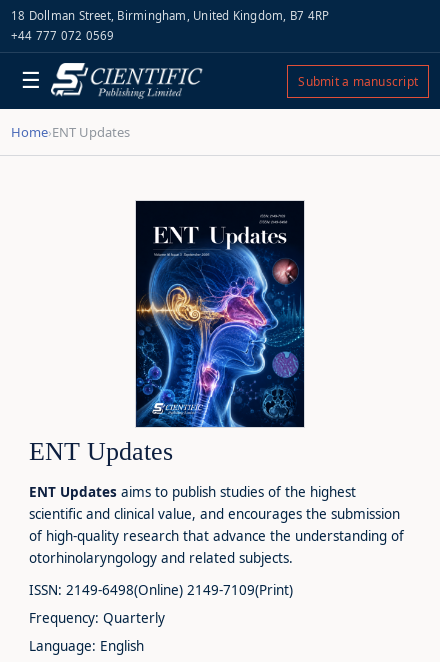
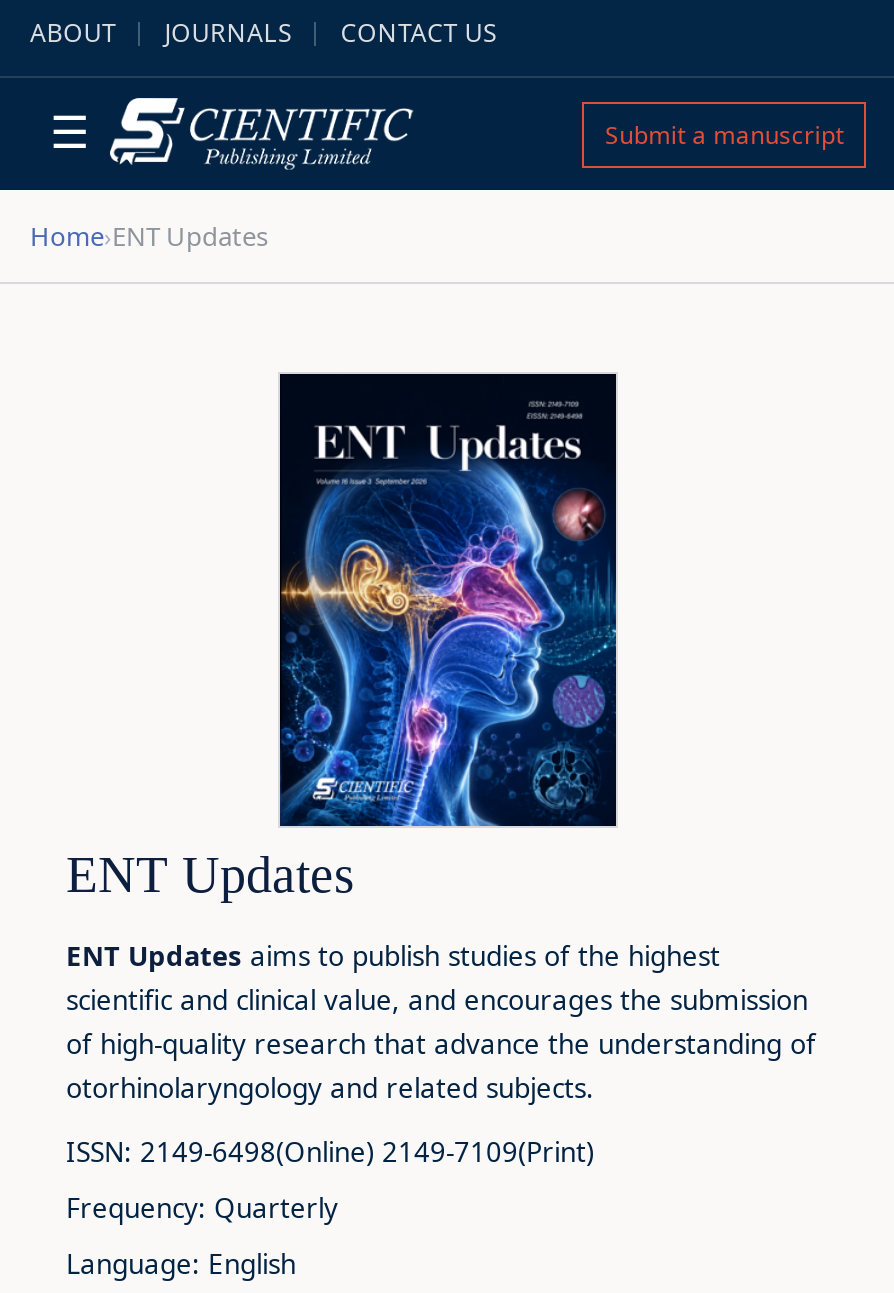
[11,8,329,43] 18 Dollman Street, Birmingham, United Kingdom, B7 4RP | +44 777 072 0569 -> [30,16,498,50] ABOUT | JOURNALS | CONTACT US

